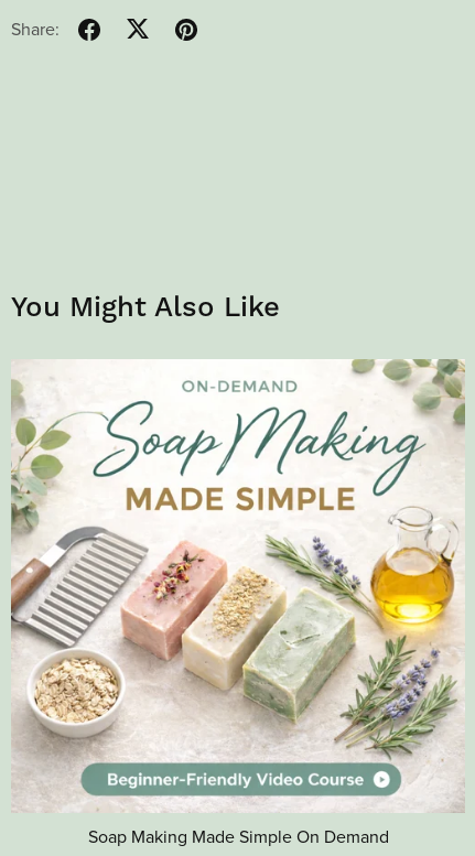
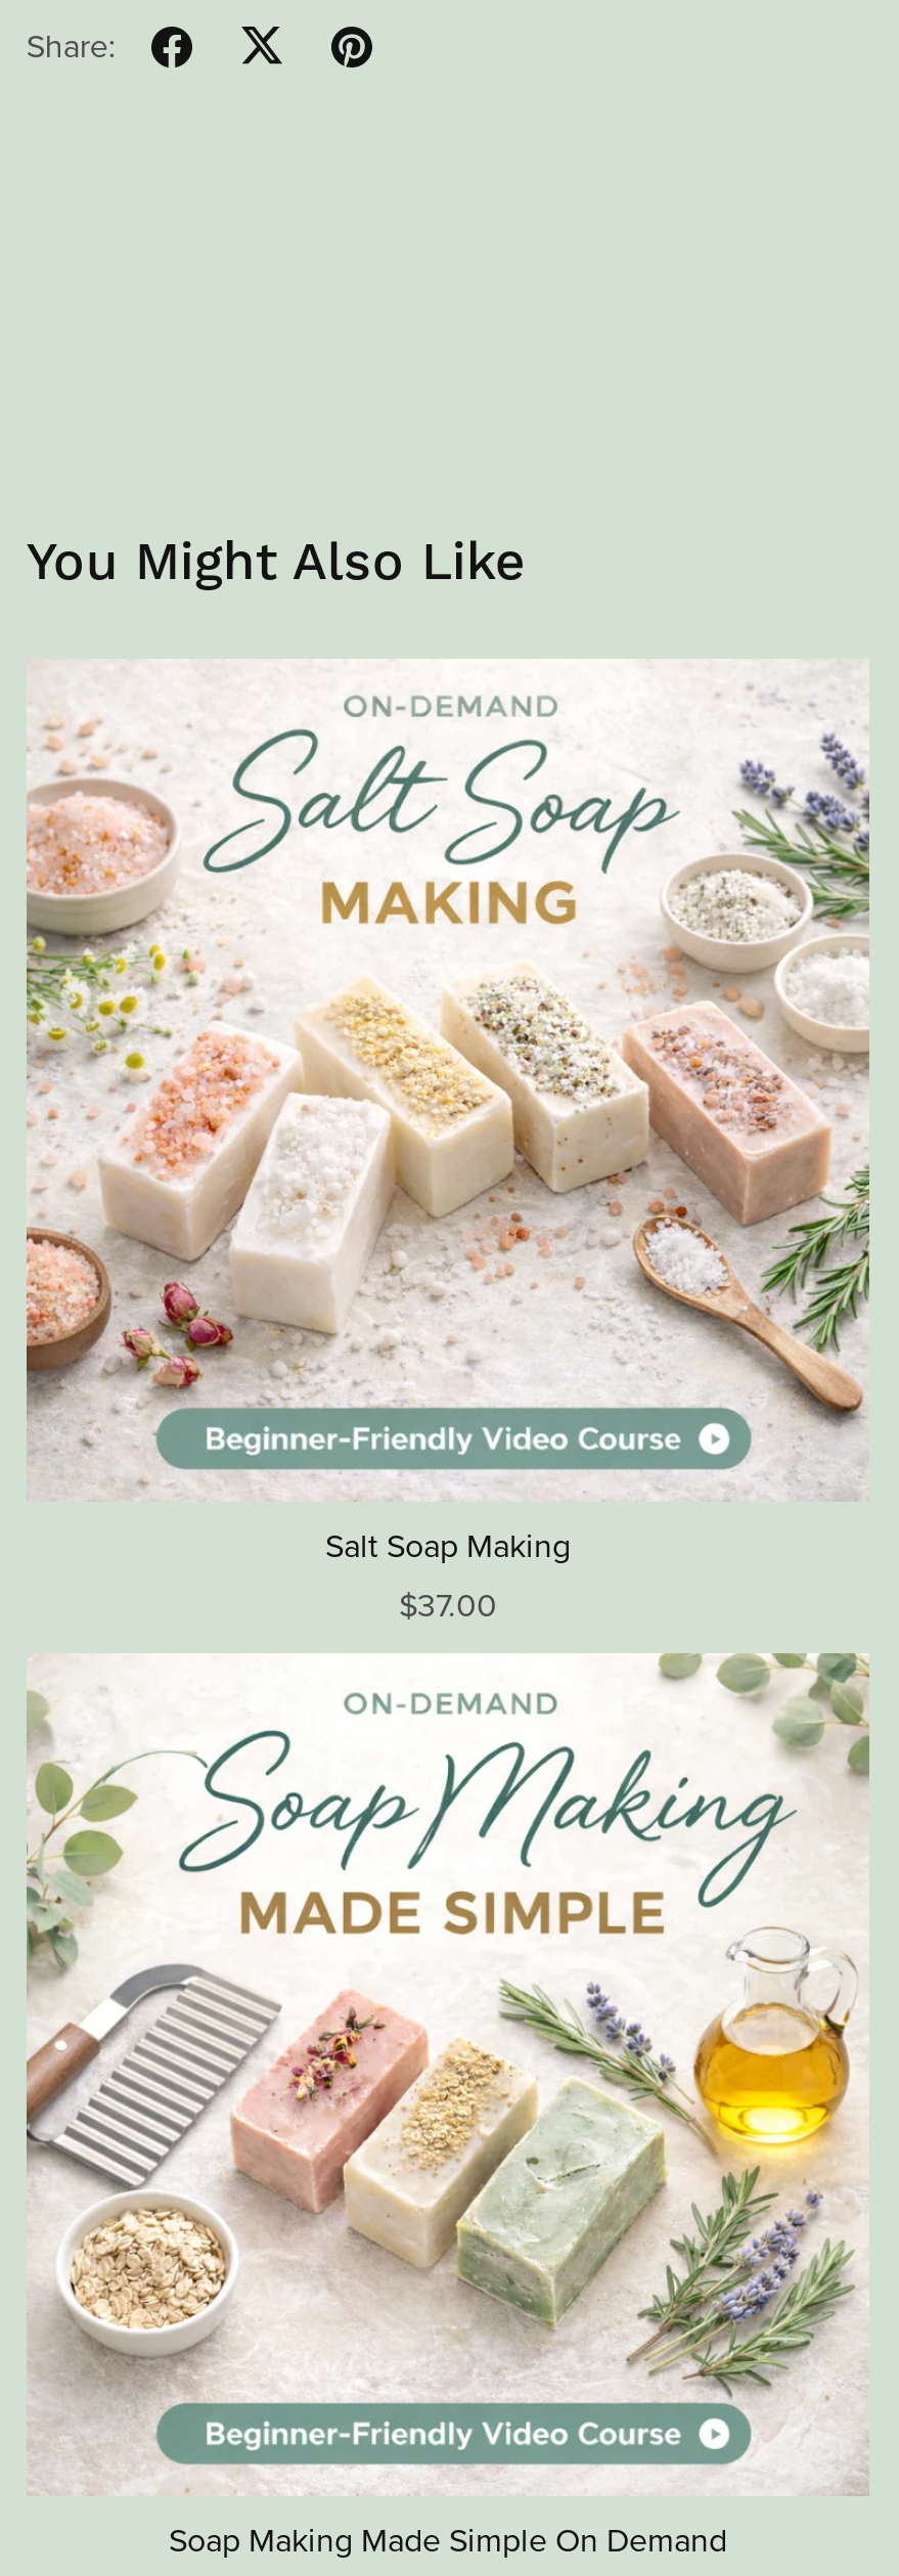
none -> [25,659,871,1626] [image] | Salt Soap Making | $37.00

